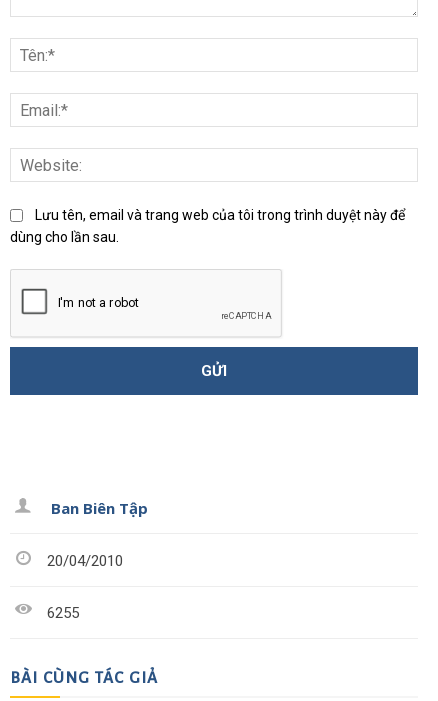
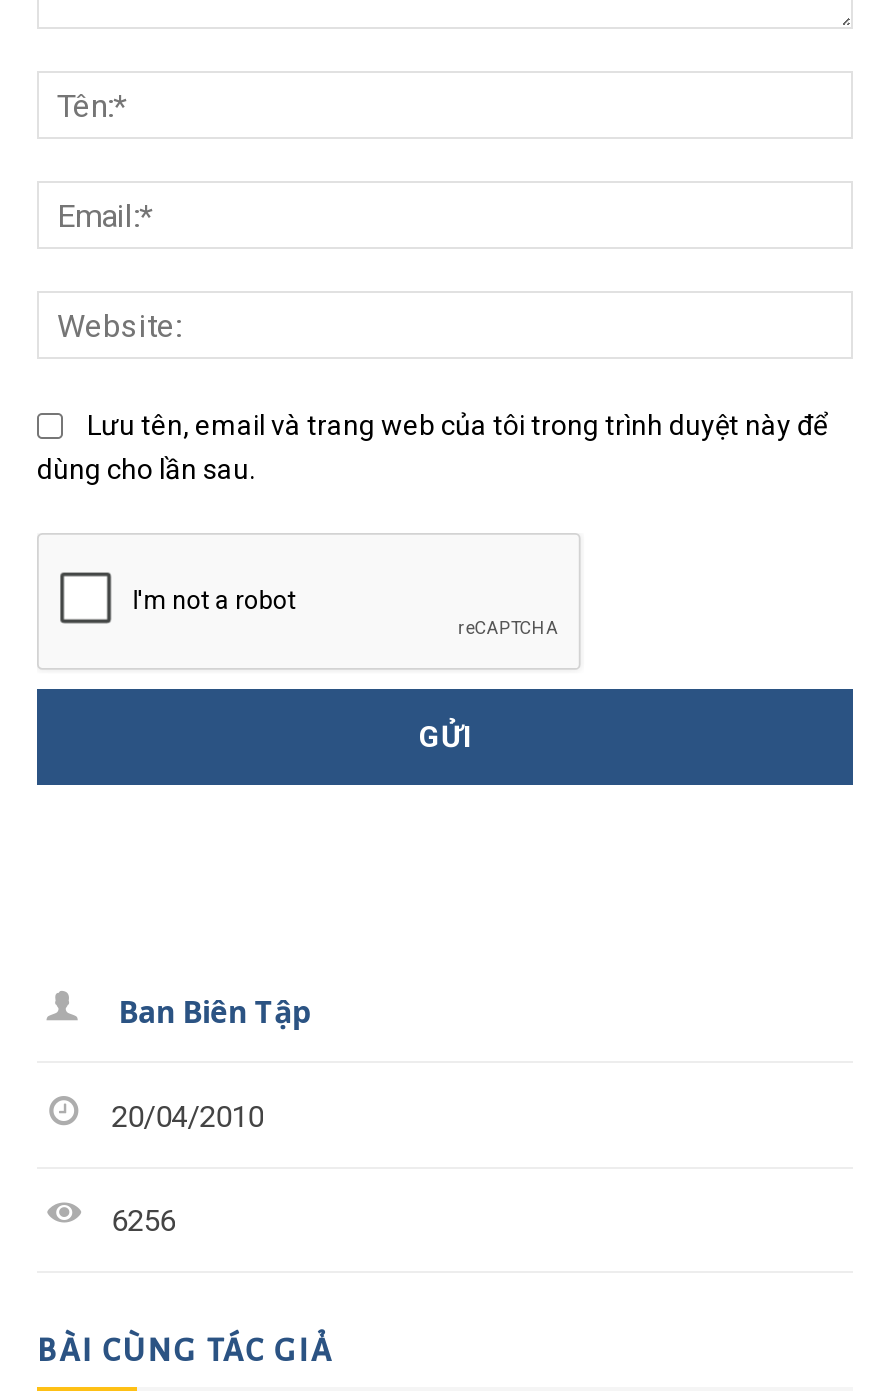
[47,604,79,622] 6255 -> [111,1203,175,1239] 6256

